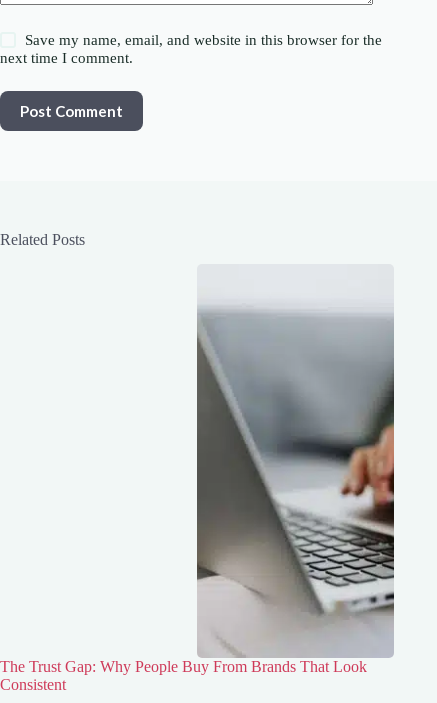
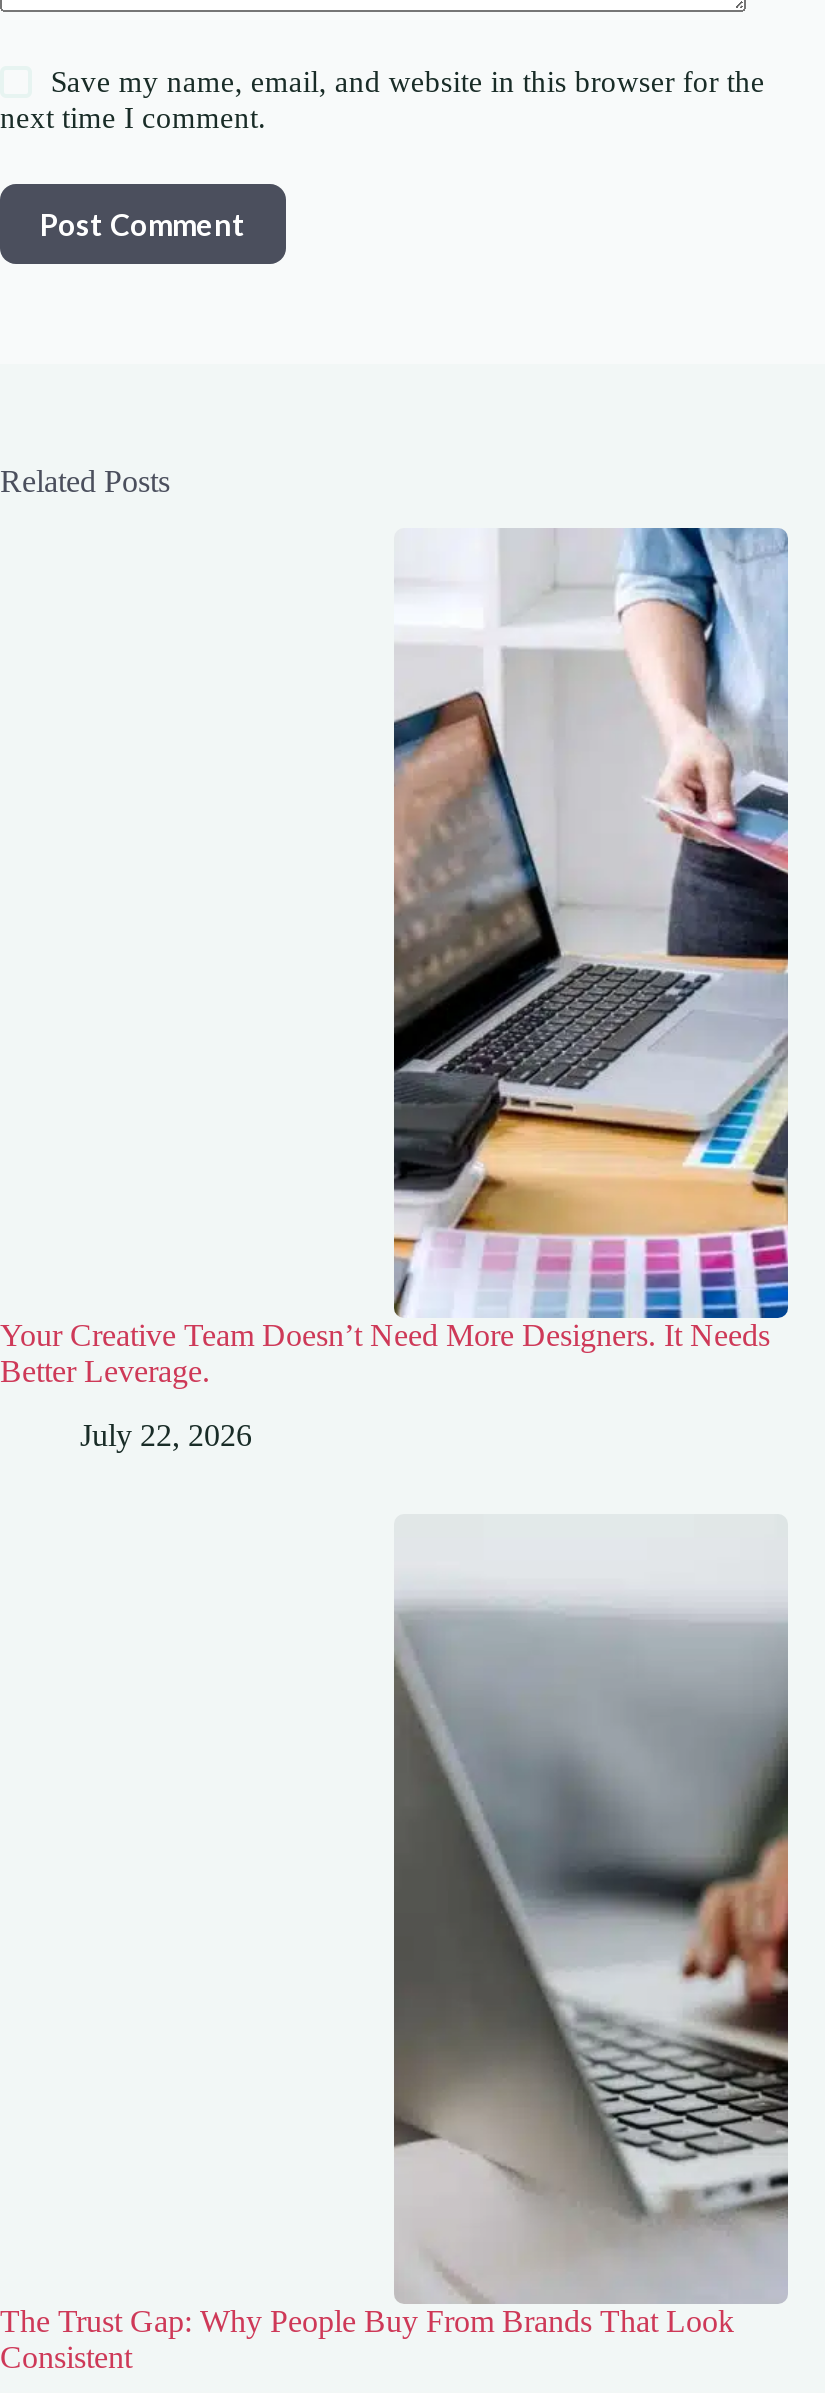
none -> [0,526,790,1452] [image] | Your Creative Team Doesn’t Need More Designers. It Needs | Better Leverage. | July 22, 2026

